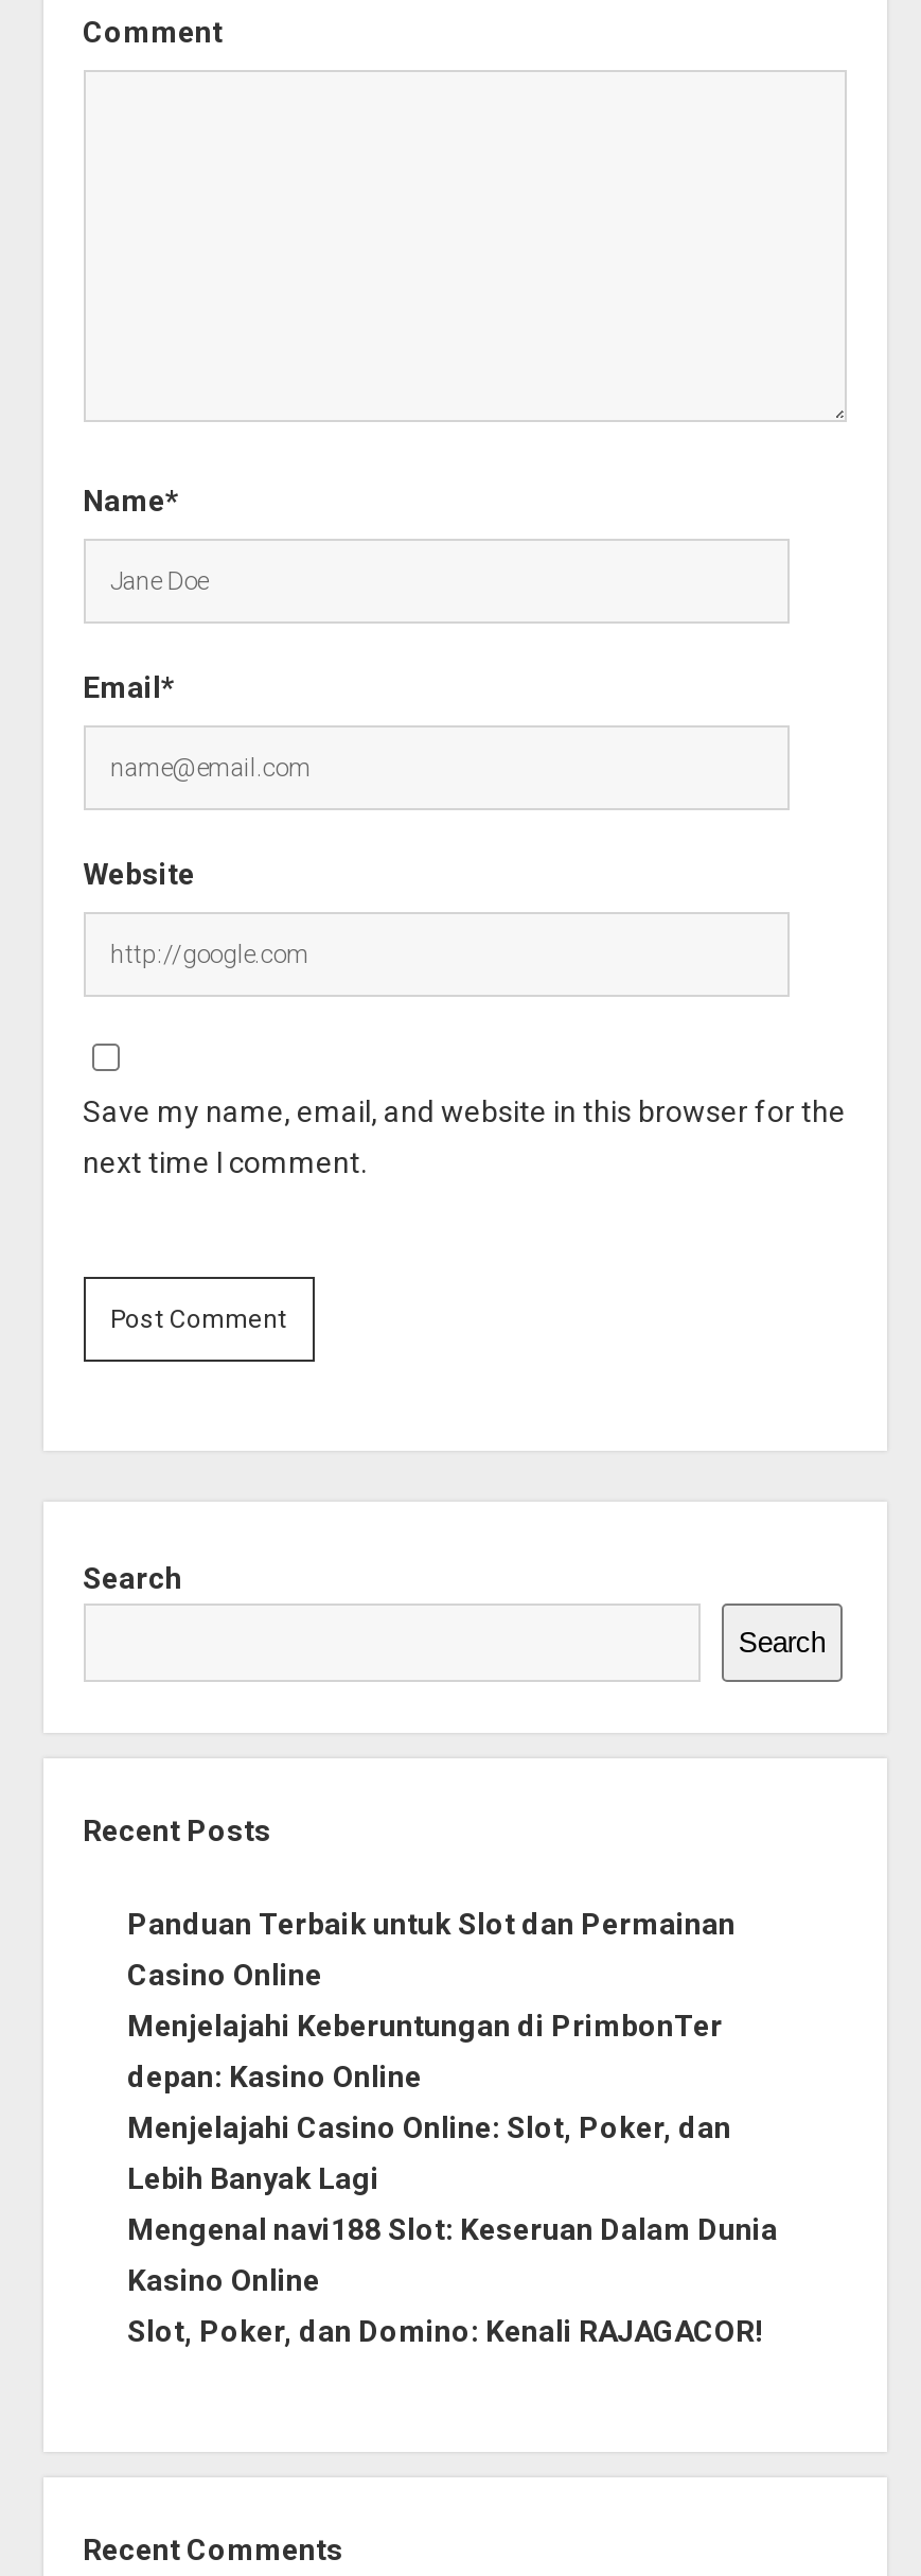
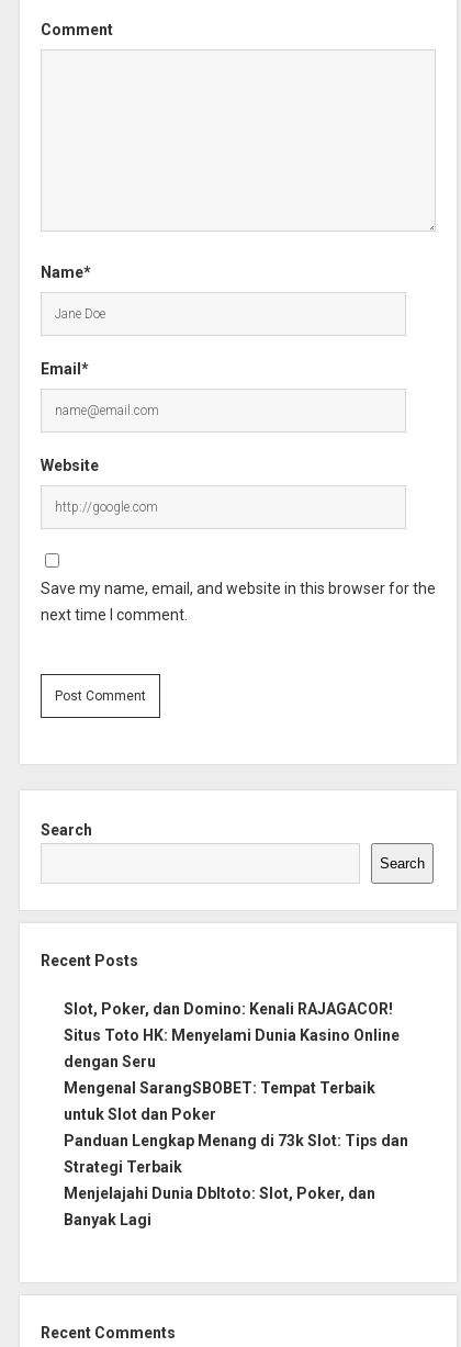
[127,1907,778,2297] Panduan Terbaik untuk Slot dan Permainan | Casino Online | Menjelajahi Keberuntungan di PrimbonTer | depan: Kasino Online | Menjelajahi Casino Online: Slot, Poker, dan | Lebih Banyak Lagi | Mengenal navi188 Slot: Keseruan Dalam Dunia | Kasino Online -> none
moved [127,2314,763,2348] -> [63,1000,392,1018]: Slot, Poker, dan Domino: Kenali RAJAGACOR!
none -> [63,1026,408,1228] Situs Toto HK: Menyelami Dunia Kasino Online | dengan Seru | Mengenal SarangSBOBET: Tempat Terbaik | untuk Slot dan Poker | Panduan Lengkap Menang di 73k Slot: Tips dan | Strategi Terbaik | Menjelajahi Dunia Dbltoto: Slot, Poker, dan | Banyak Lagi

